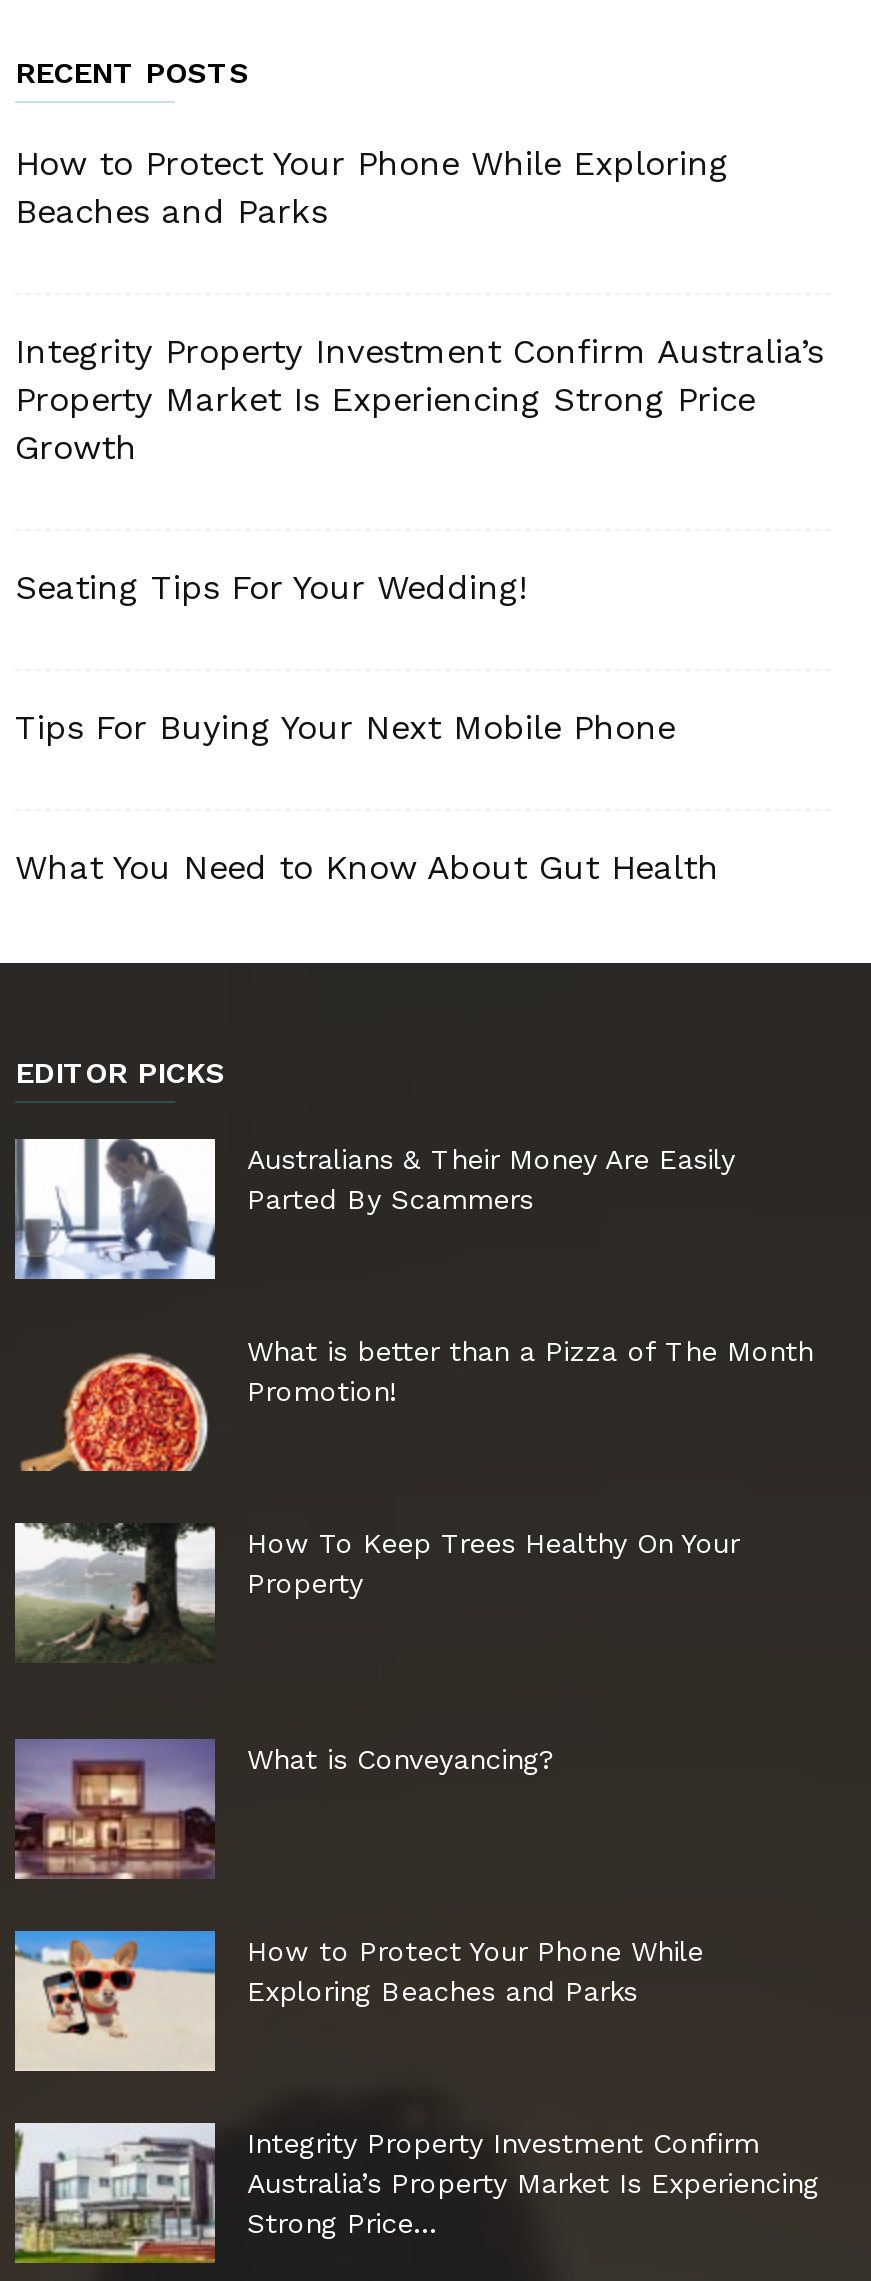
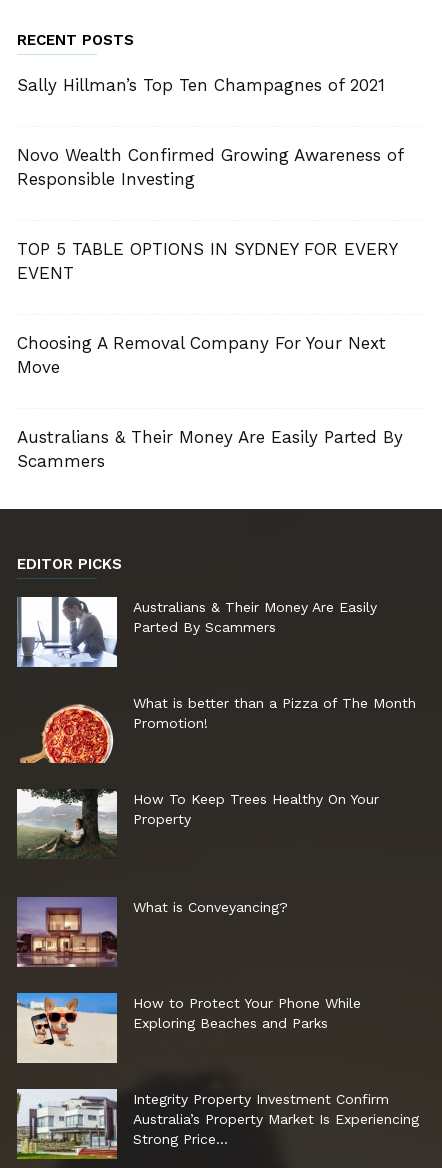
[15,143,729,231] How to Protect Your Phone While Exploring | Beaches and Parks -> [17,75,385,95] Sally Hillman’s Top Ten Champagnes of 2021
[15,331,823,467] Integrity Property Investment Confirm Australia’s | Property Market Is Experiencing Strong Price | Growth -> [17,145,403,189] Novo Wealth Confirmed Growing Awareness of | Responsible Investing
[15,567,527,607] Seating Tips For Your Wedding! -> [17,239,397,283] TOP 5 TABLE OPTIONS IN SYDNEY FOR EVERY | EVENT
[15,707,675,747] Tips For Buying Your Next Mobile Phone -> [17,333,386,377] Choosing A Removal Company For Your Next | Move
[15,847,719,887] What You Need to Know About Gut Health -> [17,427,403,471] Australians & Their Money Are Easily Parted By | Scammers

